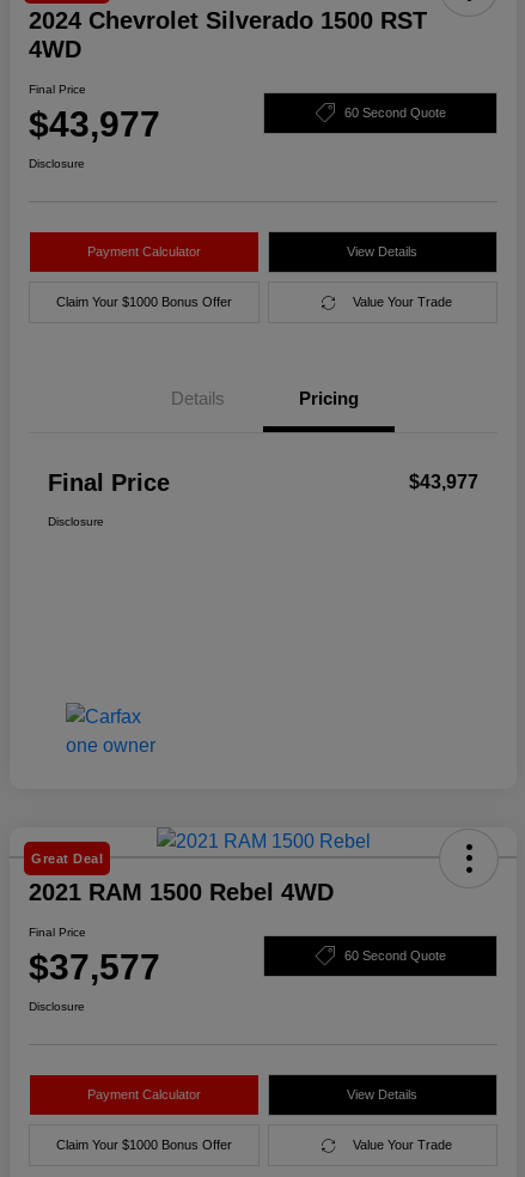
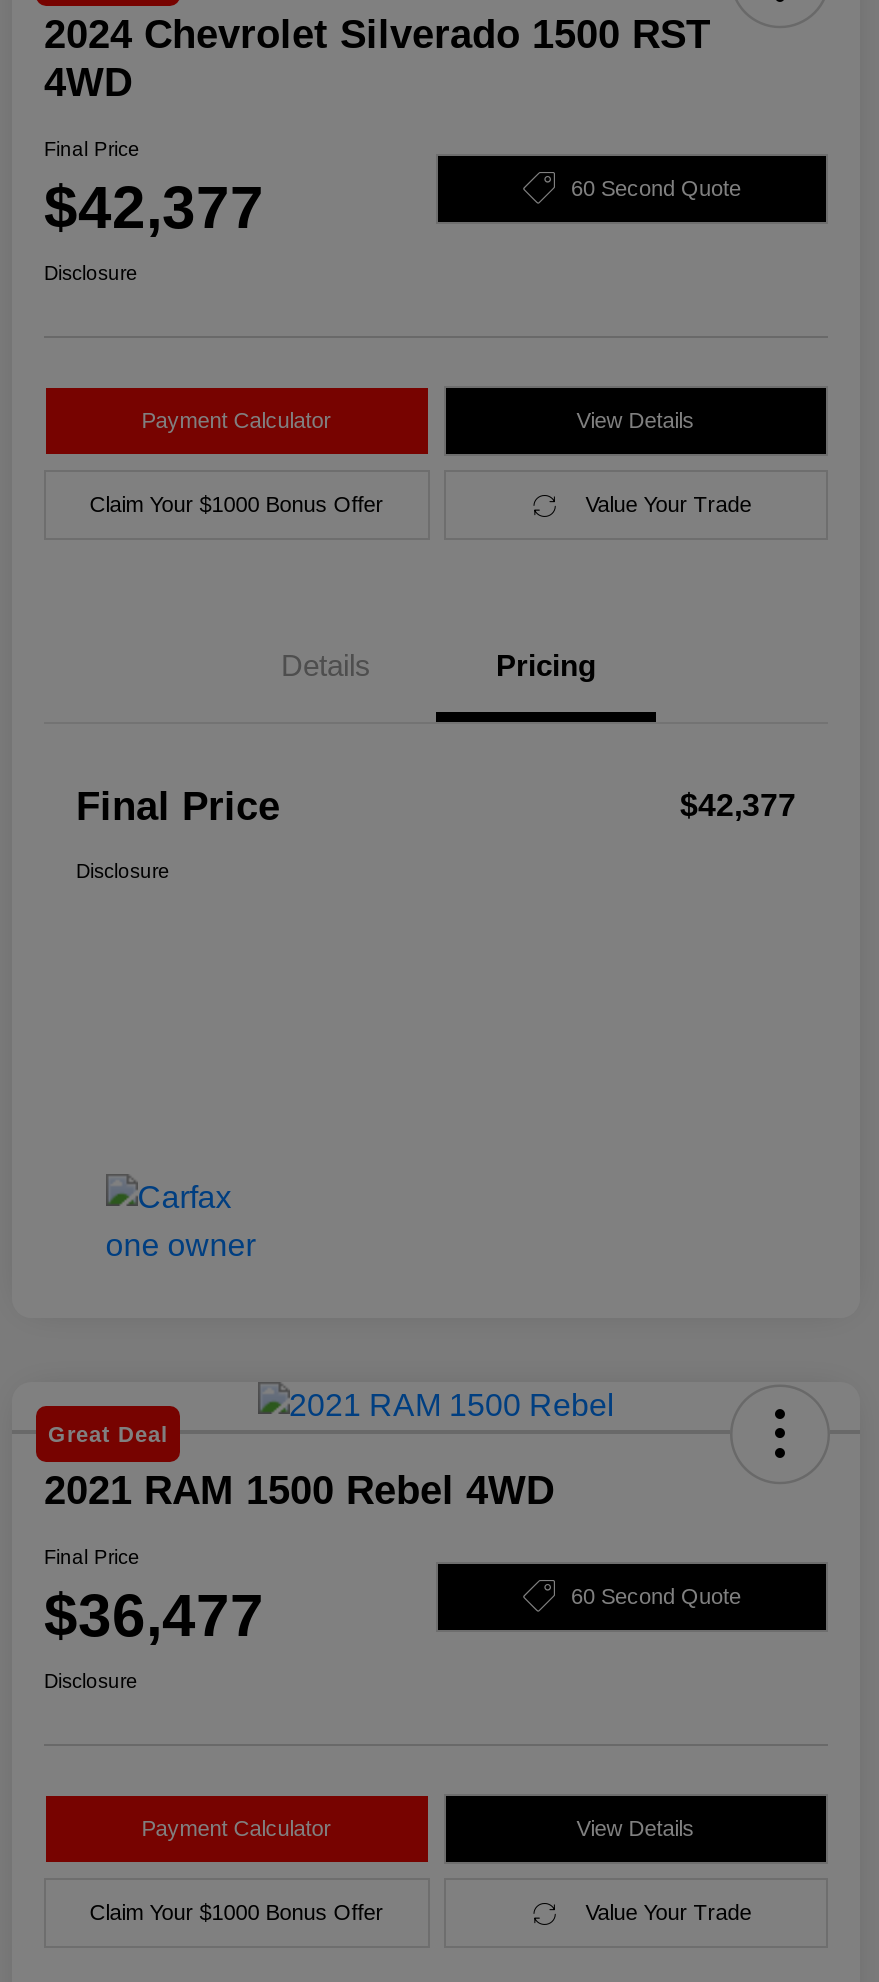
[29,104,160,144] $43,977 -> [44,174,264,240] $42,377
[409,472,478,492] $43,977 -> [680,788,796,822] $42,377
[29,947,160,987] $37,577 -> [44,1582,264,1648] $36,477

